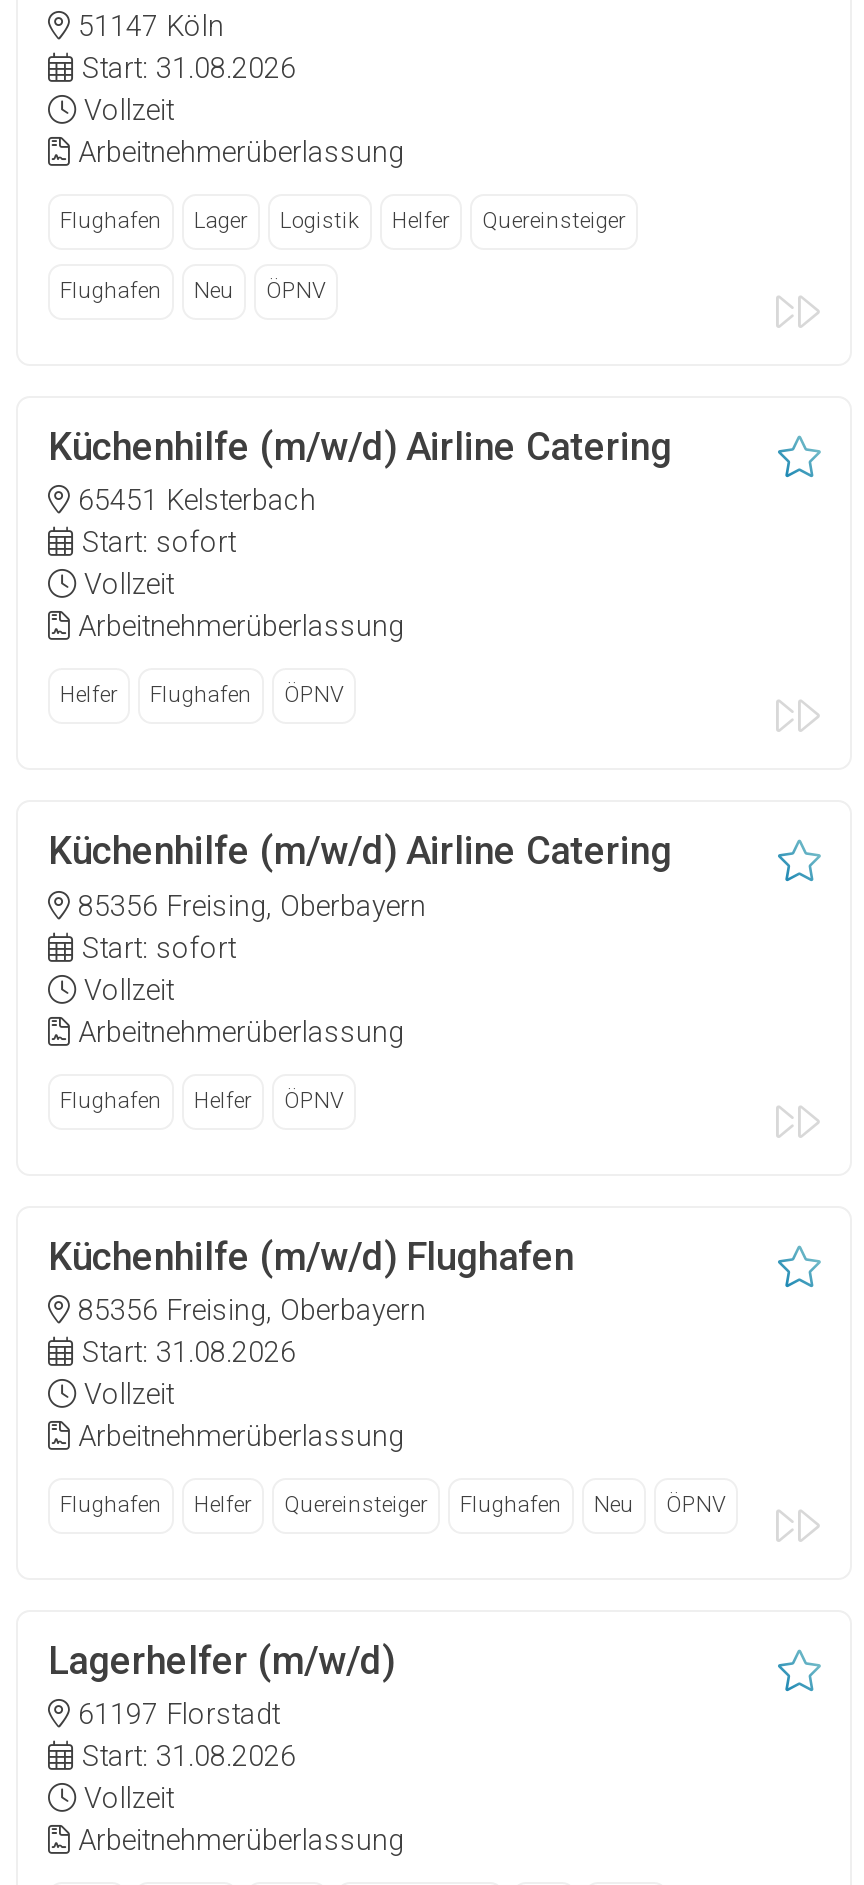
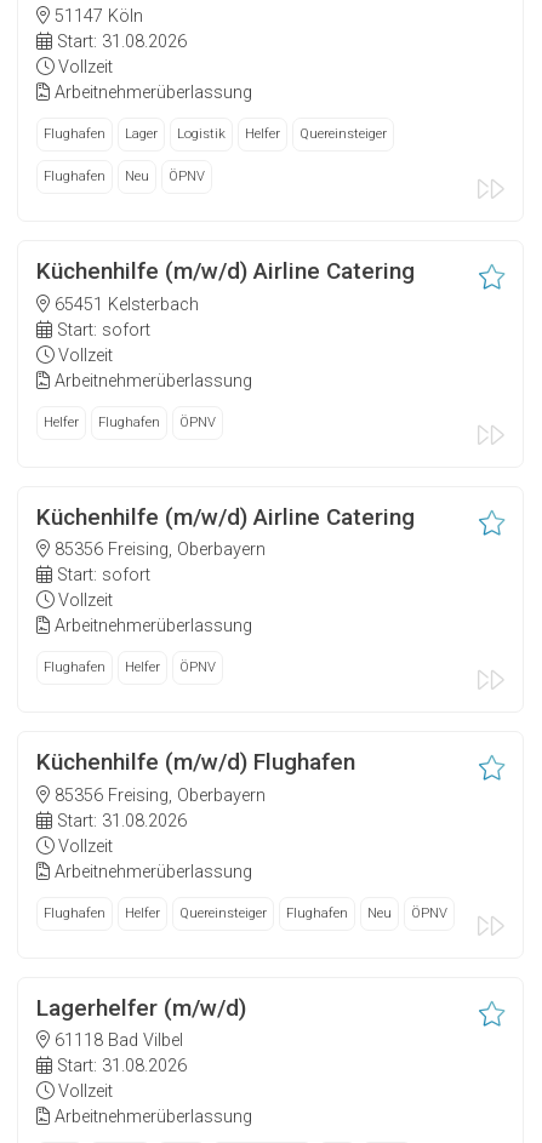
[70,1699,280,1733] 61197 Florstadt -> [50,1030,183,1051] 61118 Bad Vilbel

